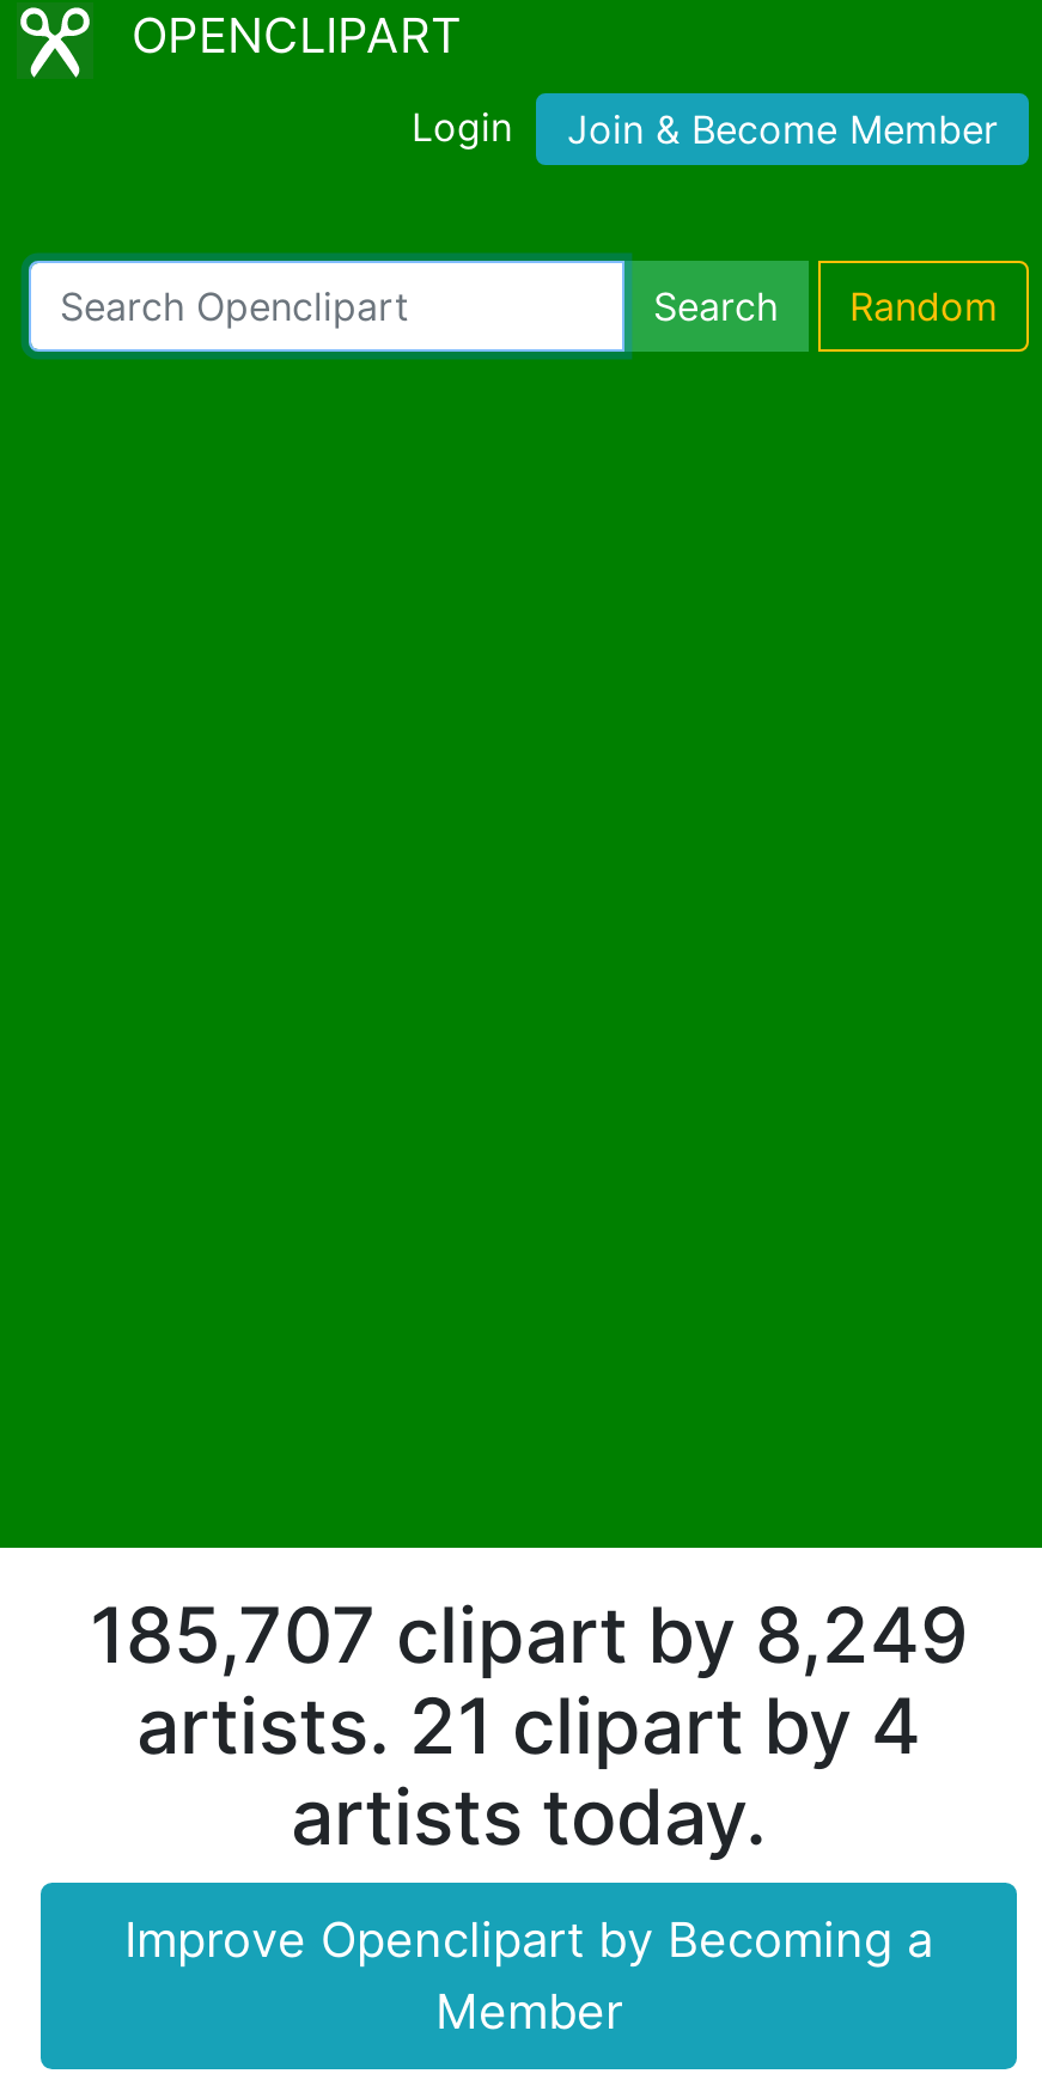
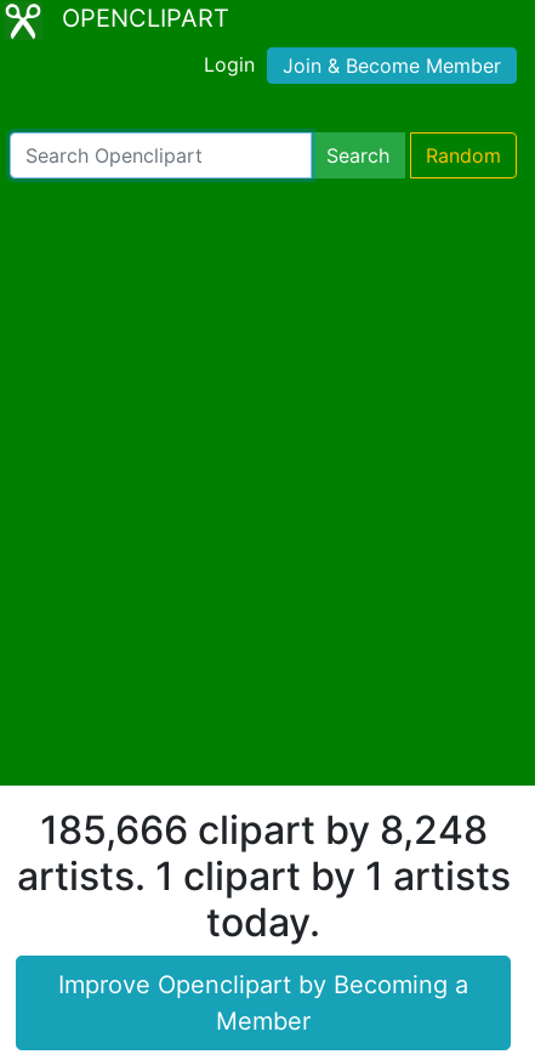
[90,1587,968,1862] 185,707 clipart by 8,249 | artists. 21 clipart by 4 | artists today. -> [16,806,510,945] 185,666 clipart by 8,248 | artists. 1 clipart by 1 artists | today.

